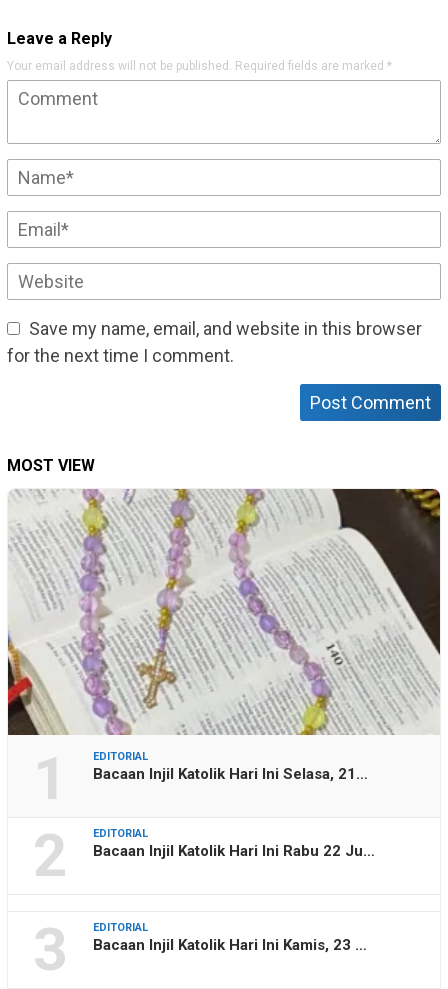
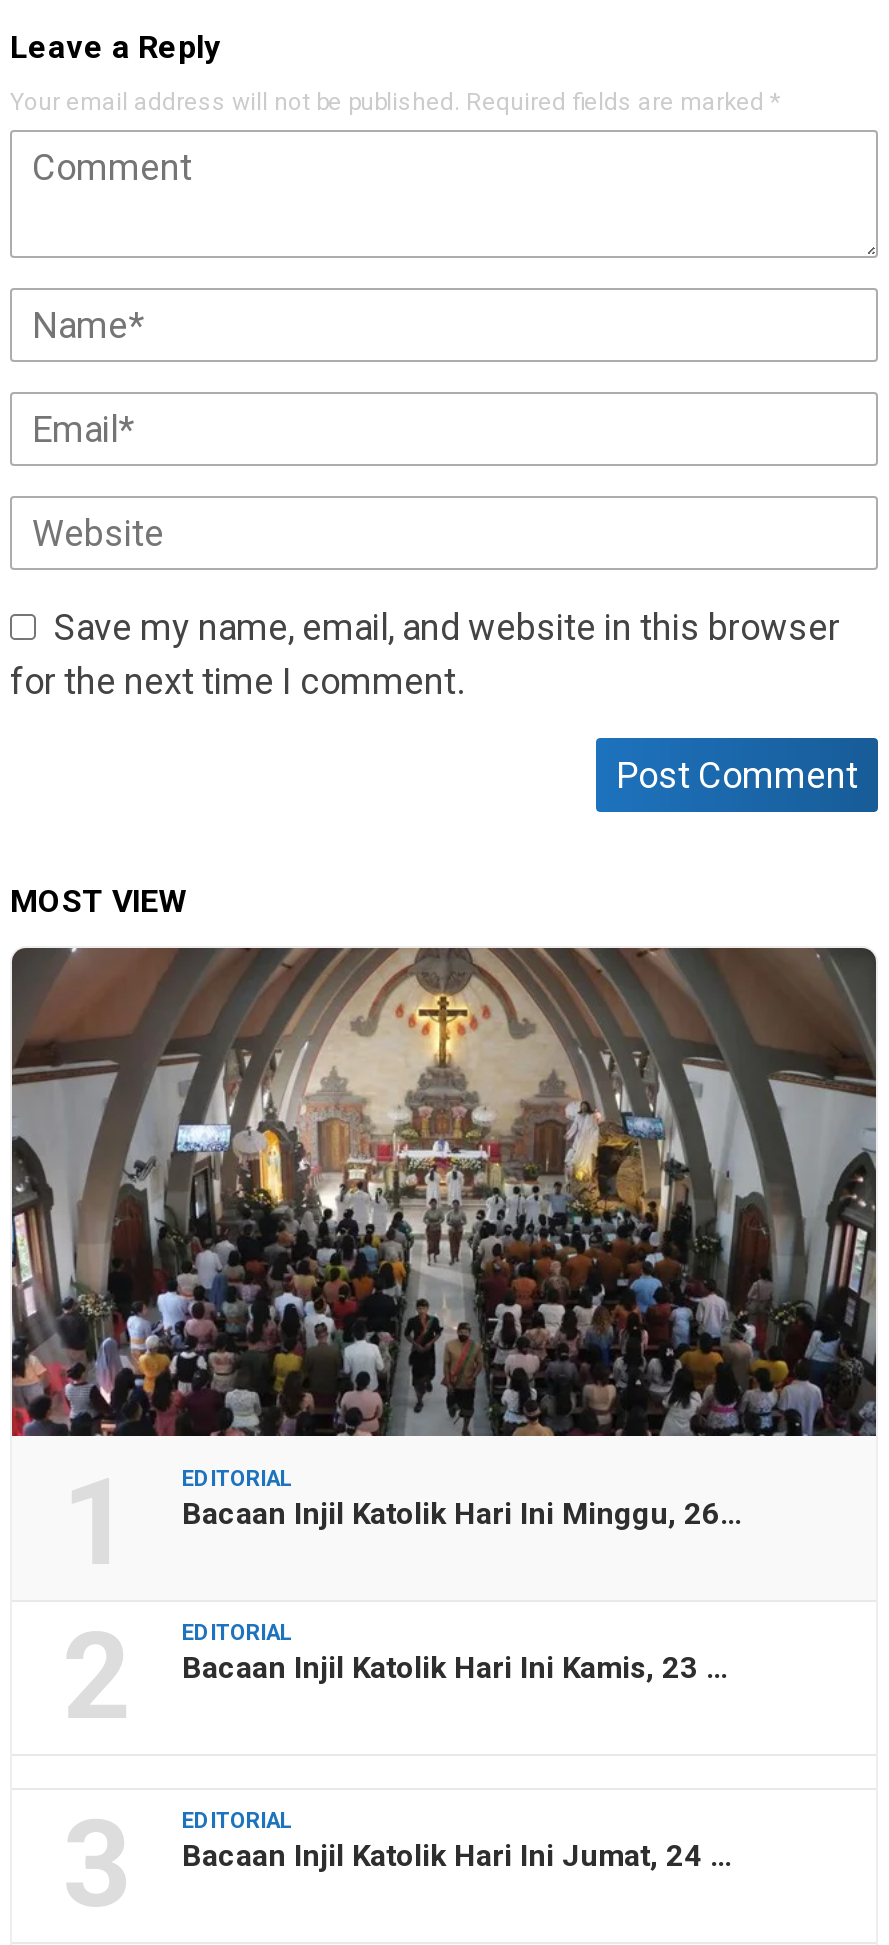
[7,488,441,782] [image] | Bacaan Injil Katolik Hari Ini Selasa, 21… -> [10,946,878,1532] [image] | Bacaan Injil Katolik Hari Ini Minggu, 26…
[93,841,375,859] Bacaan Injil Katolik Hari Ini Rabu 22 Ju… -> none
moved [93,935,367,953] -> [182,1650,730,1686]: Bacaan Injil Katolik Hari Ini Kamis, 23 …
none -> [182,1838,734,1874] Bacaan Injil Katolik Hari Ini Jumat, 24 …

